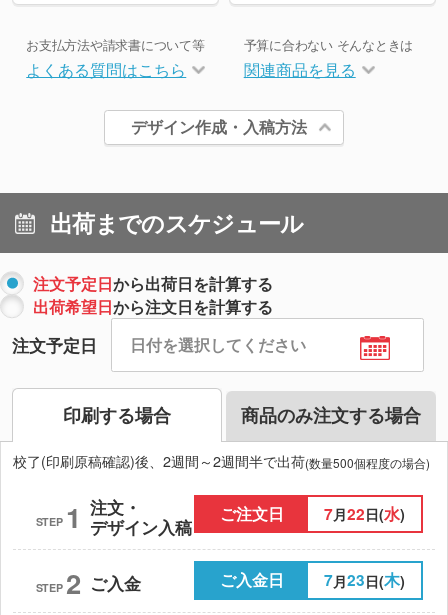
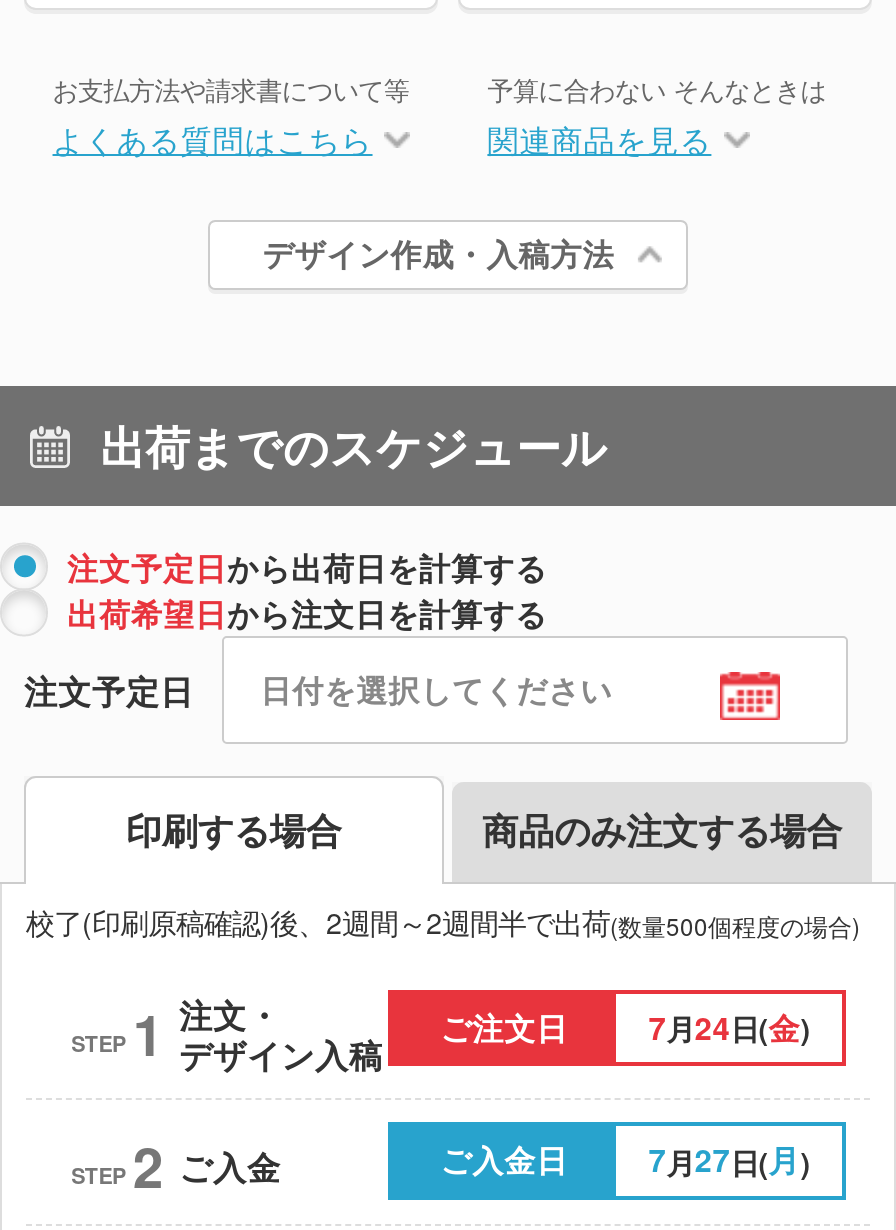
[220,503,405,525] ご注文日 7月22日(水) -> [440,1005,811,1049] ご注文日 7月24日(金)
[324,569,405,591] 7月23日(木) -> [649,1138,811,1182] 7月27日(月)

